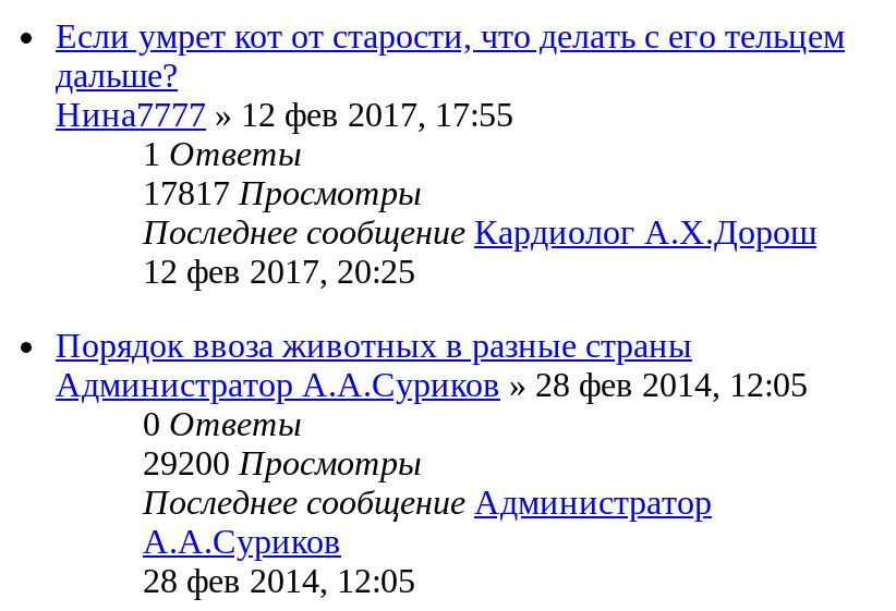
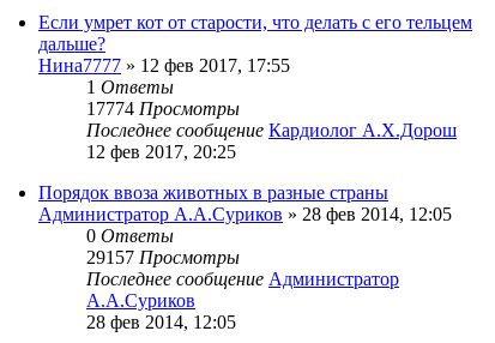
[143,174,422,212] 17817 Просмотры -> [86,98,240,119] 17774 Просмотры
[143,445,422,482] 29200 Просмотры -> [86,247,240,268] 29157 Просмотры

